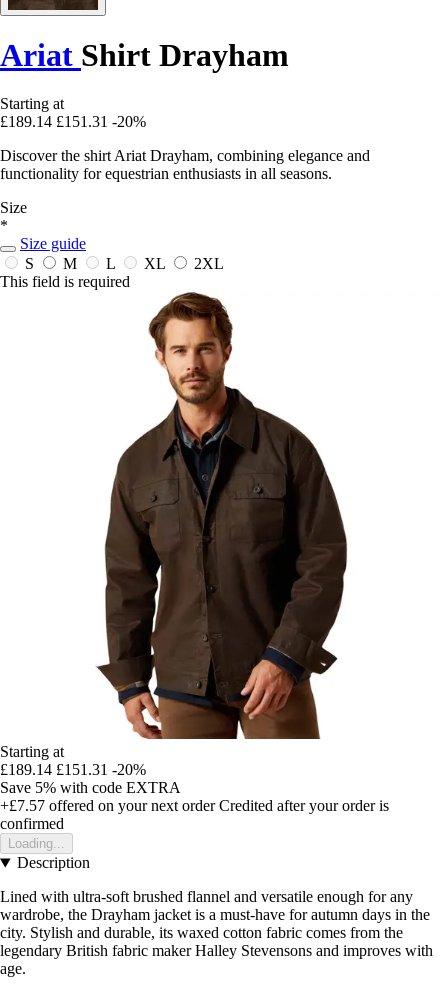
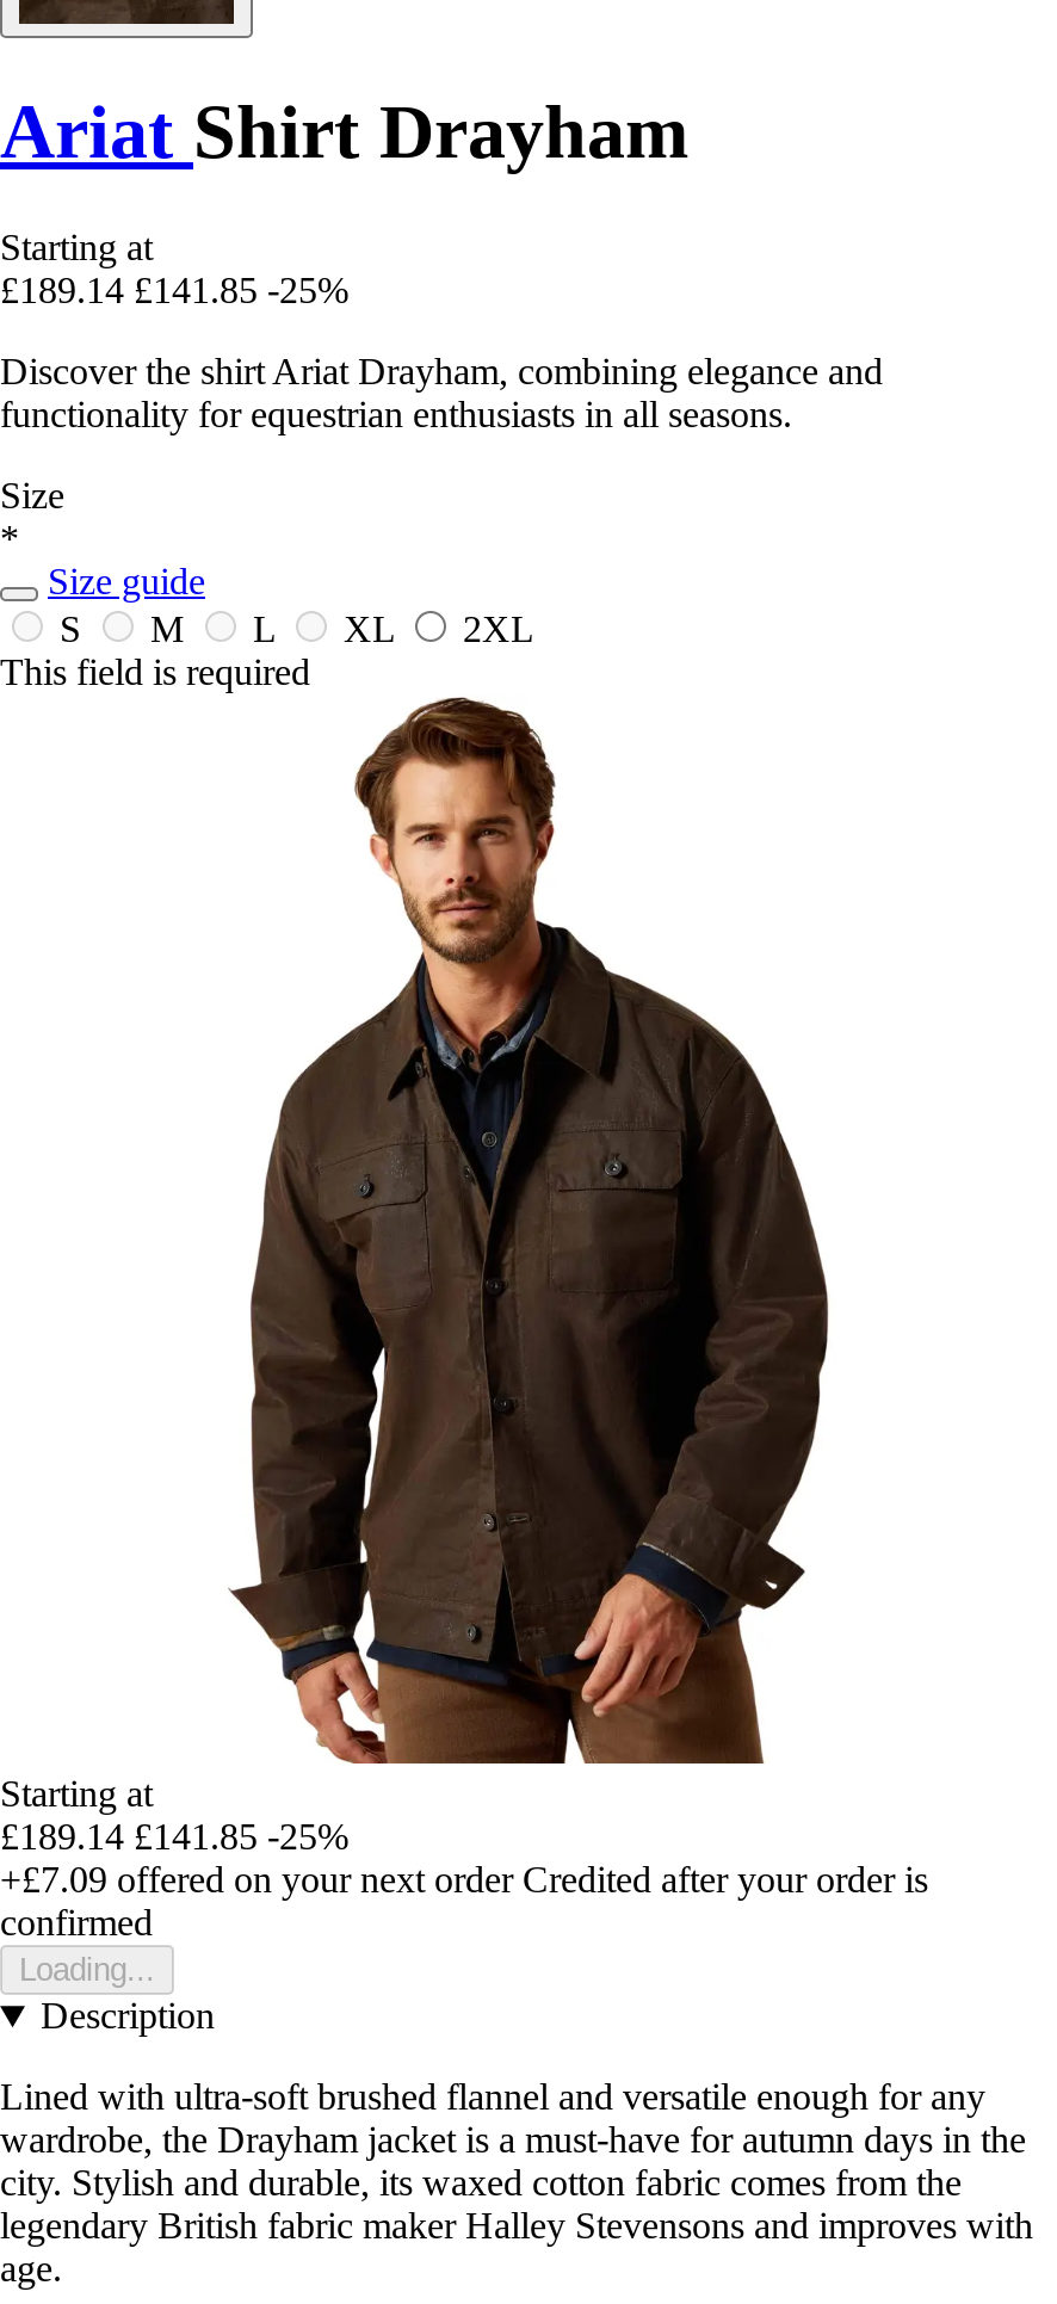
[0,113,146,130] £189.14 £151.31 -20% -> [0,271,348,311] £189.14 £141.85 -25%
[0,761,389,814] £189.14 £151.31 -20% | Save 5% with code EXTRA | +£7.57 offered on your next order Credited after your order is -> [0,1817,928,1900] £189.14 £141.85 -25% | +£7.09 offered on your next order Credited after your order is

